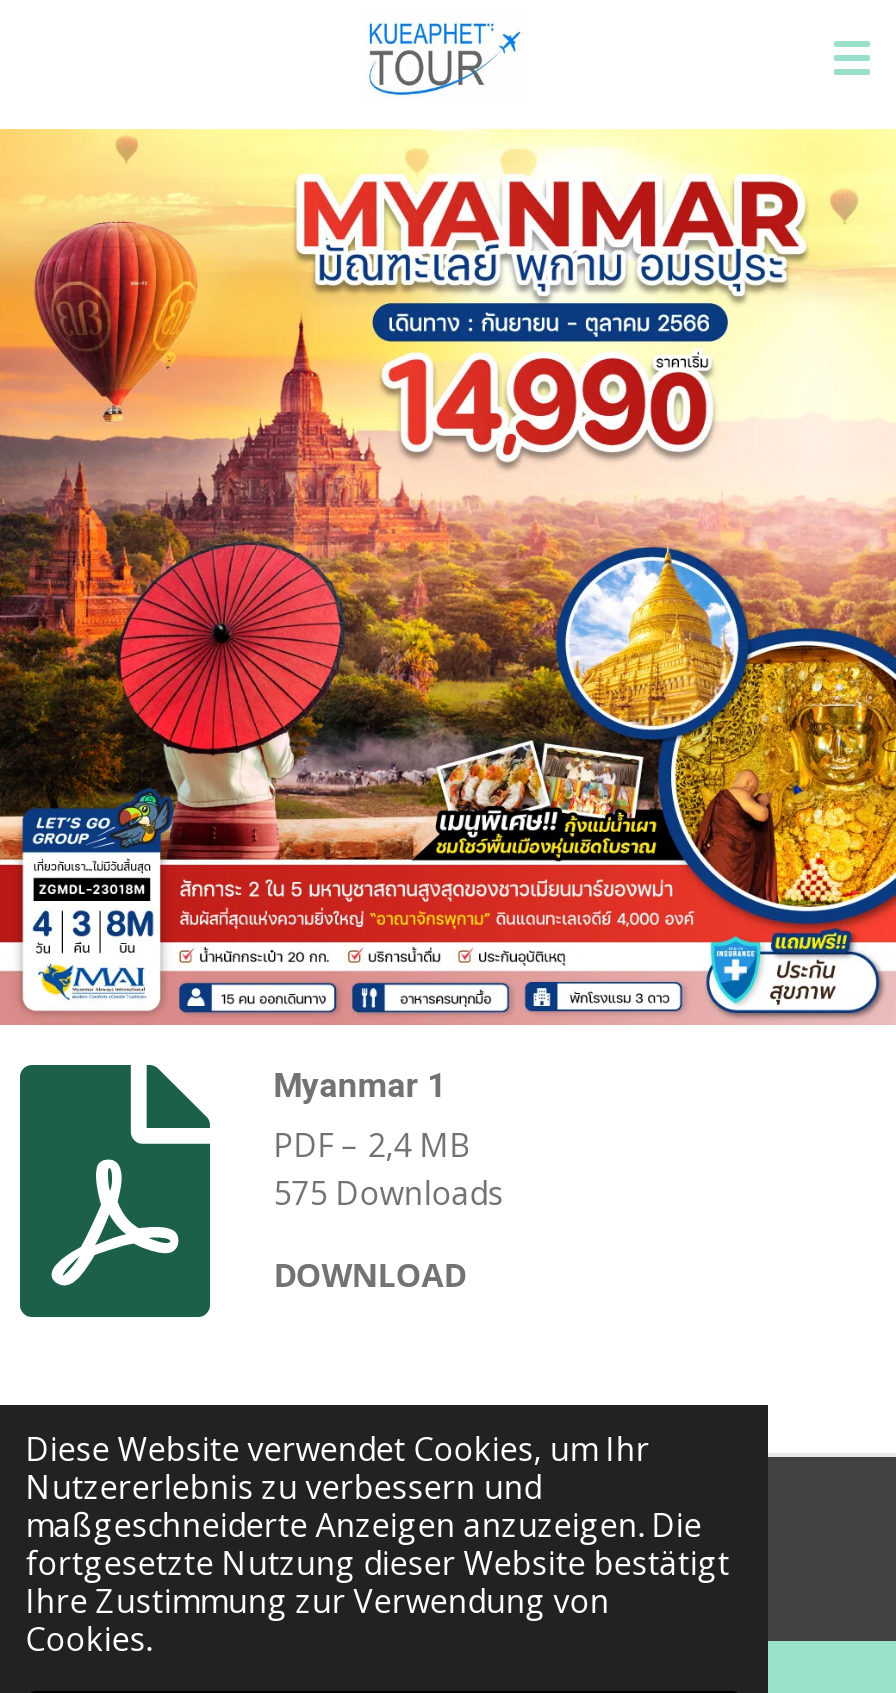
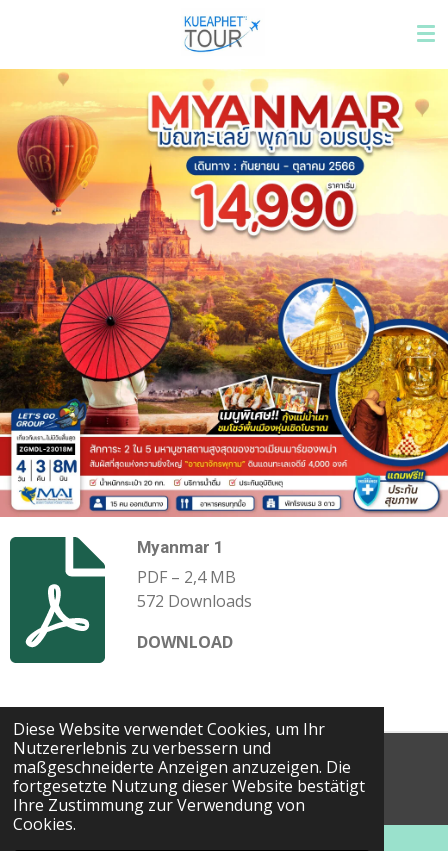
[273,1171,503,1215] 575 Downloads -> [137,590,252,612] 572 Downloads

